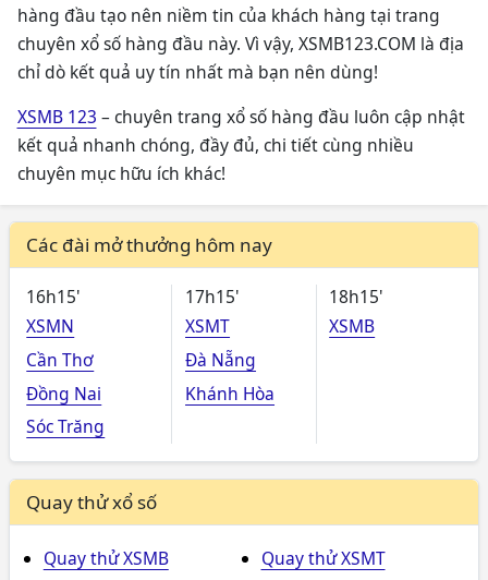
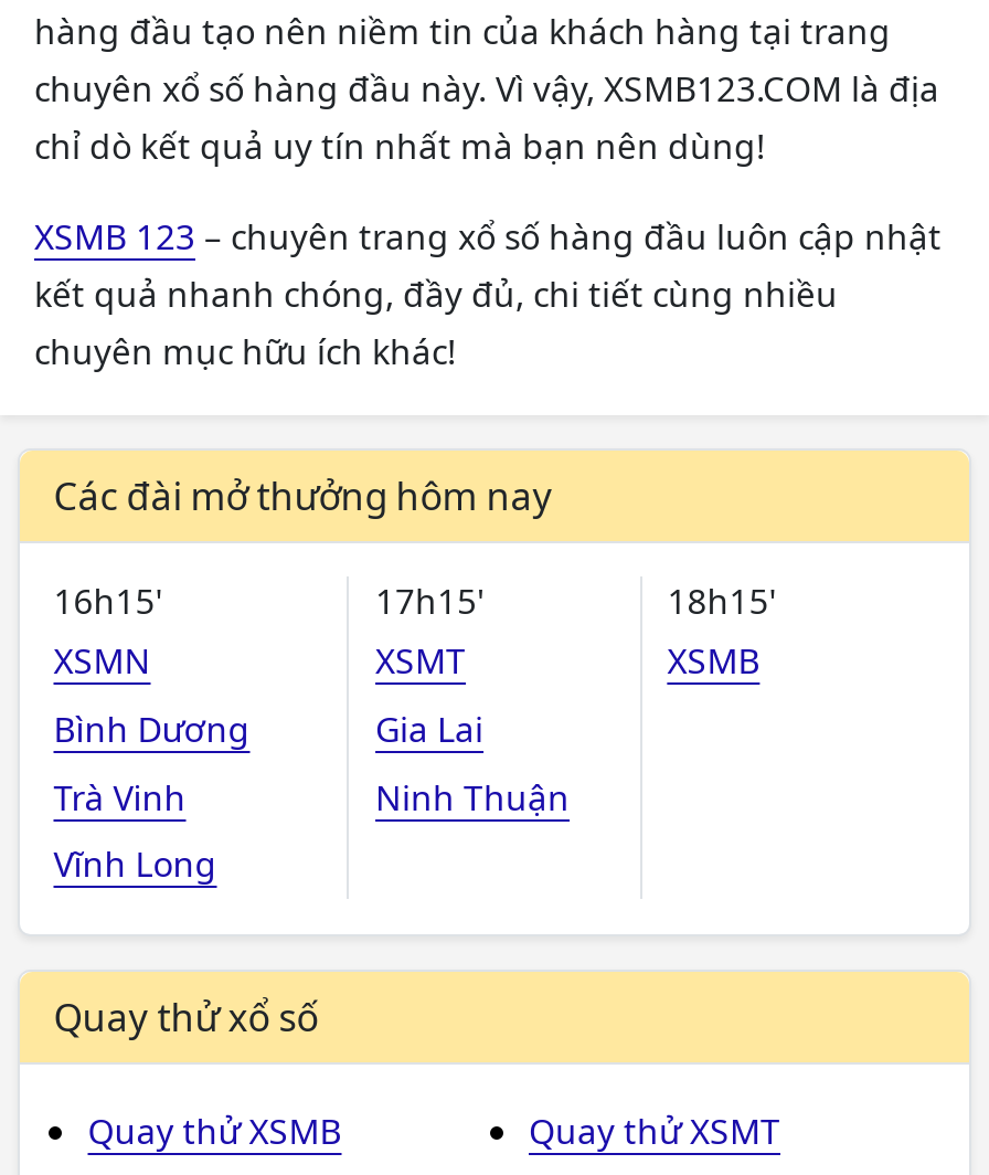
[26,348,105,439] Cần Thơ | Đồng Nai | Sóc Trăng -> [53,704,250,889] Bình Dương | Trà Vinh | Vĩnh Long
[185,348,274,405] Đà Nẵng | Khánh Hòa -> [375,704,570,821] Gia Lai | Ninh Thuận

